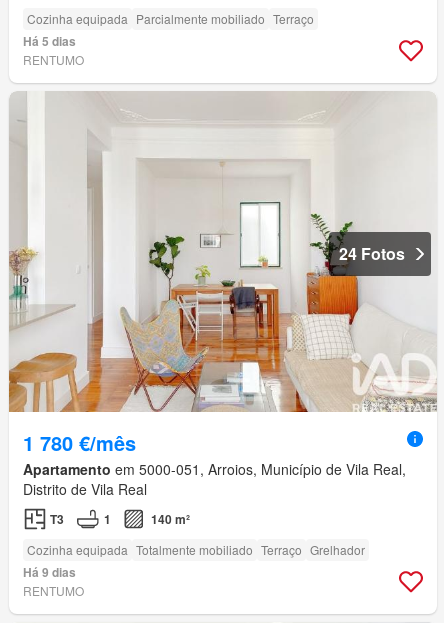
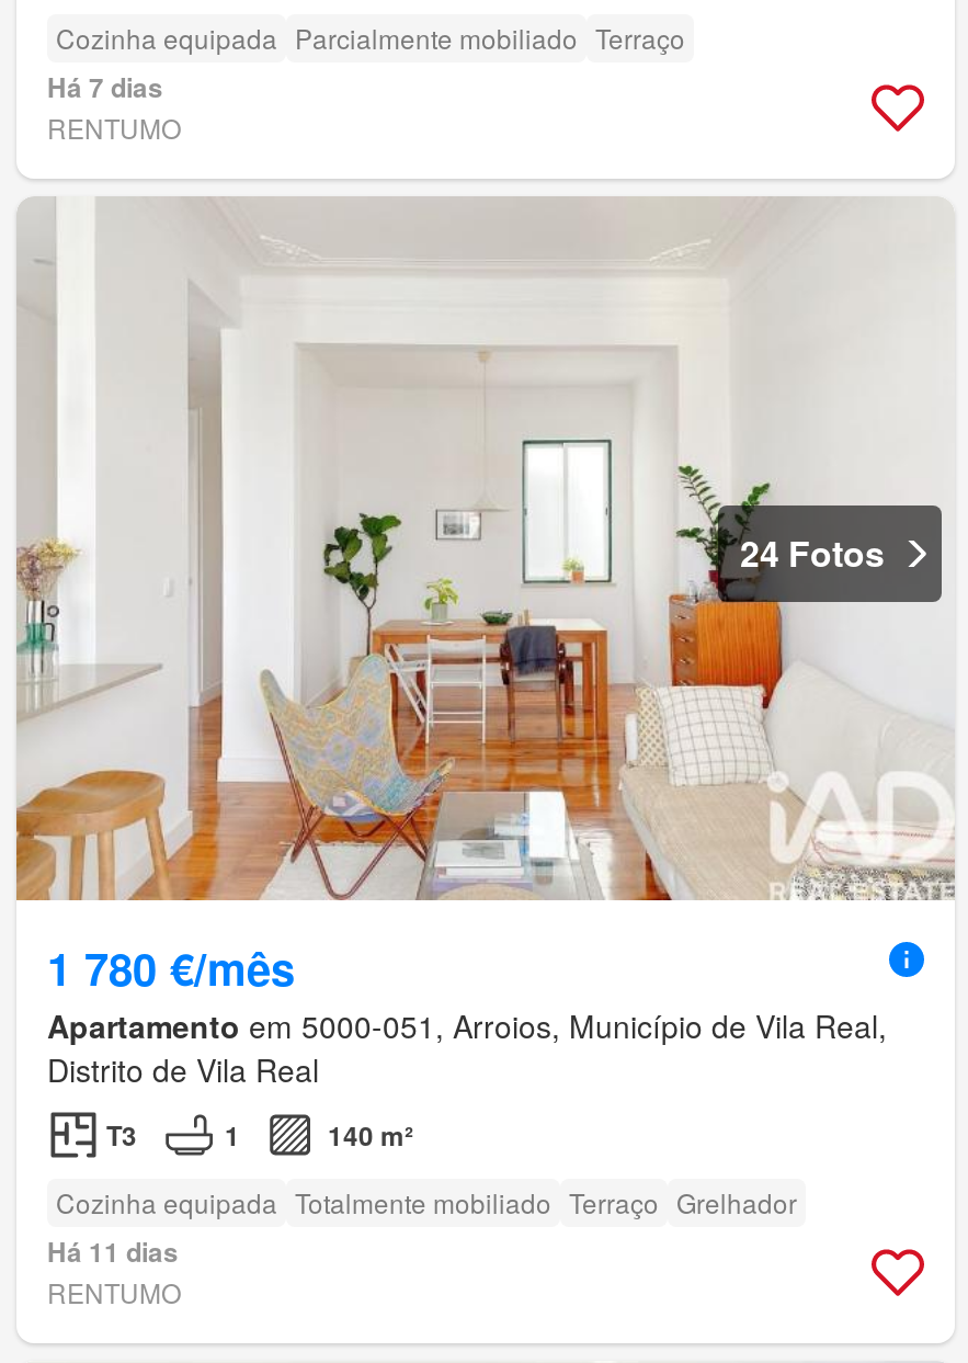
[23,32,76,50] Há 5 dias -> [47,67,163,106] Há 7 dias
[23,563,76,581] Há 9 dias -> [47,1231,179,1271] Há 11 dias

